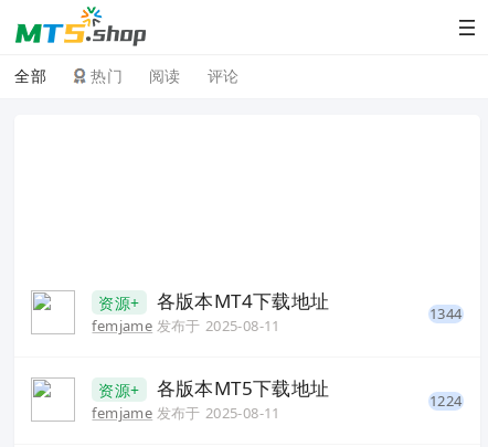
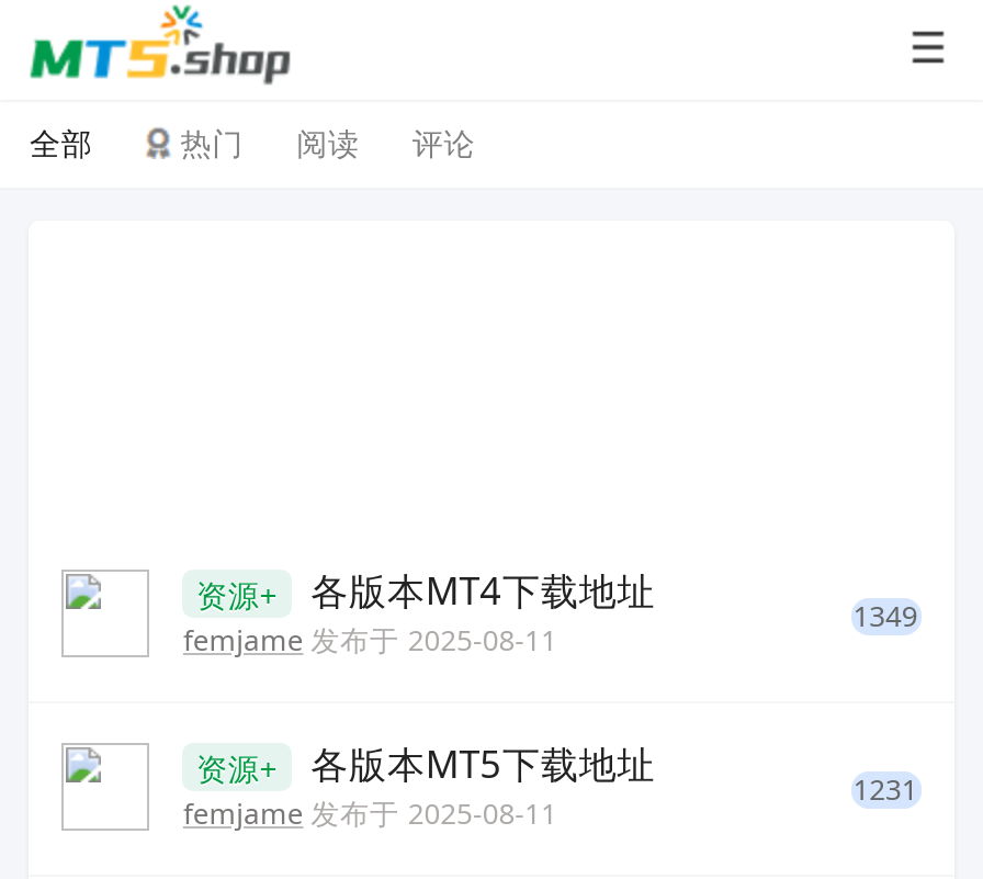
[429,304,462,324] 1344 -> [853,597,918,636] 1349
[429,391,462,411] 1224 -> [853,770,918,810] 1231

